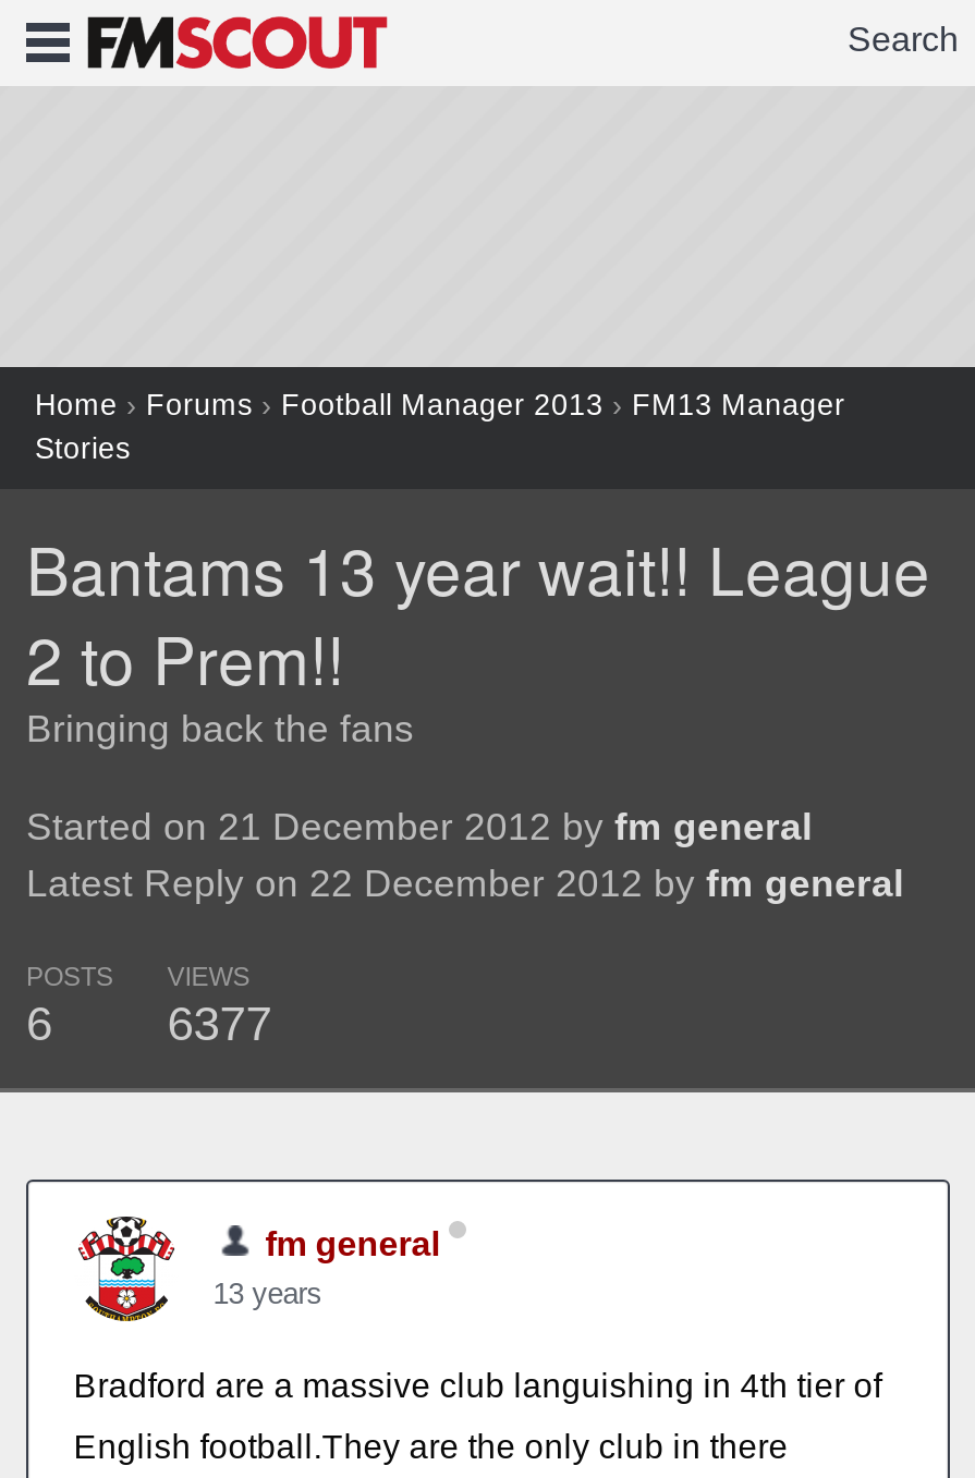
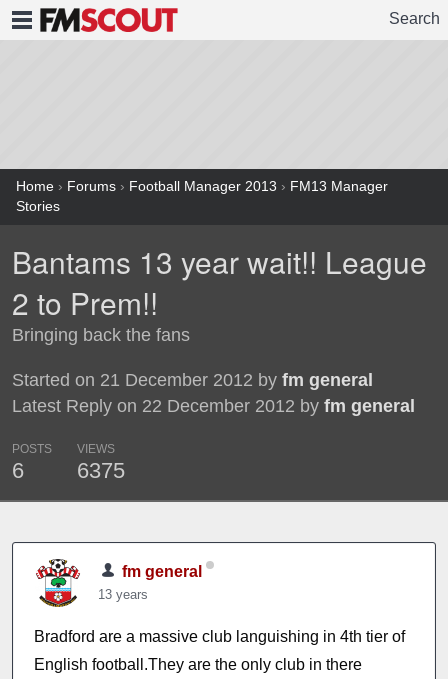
[167,997,272,1051] 6377 -> [77,458,125,483] 6375

